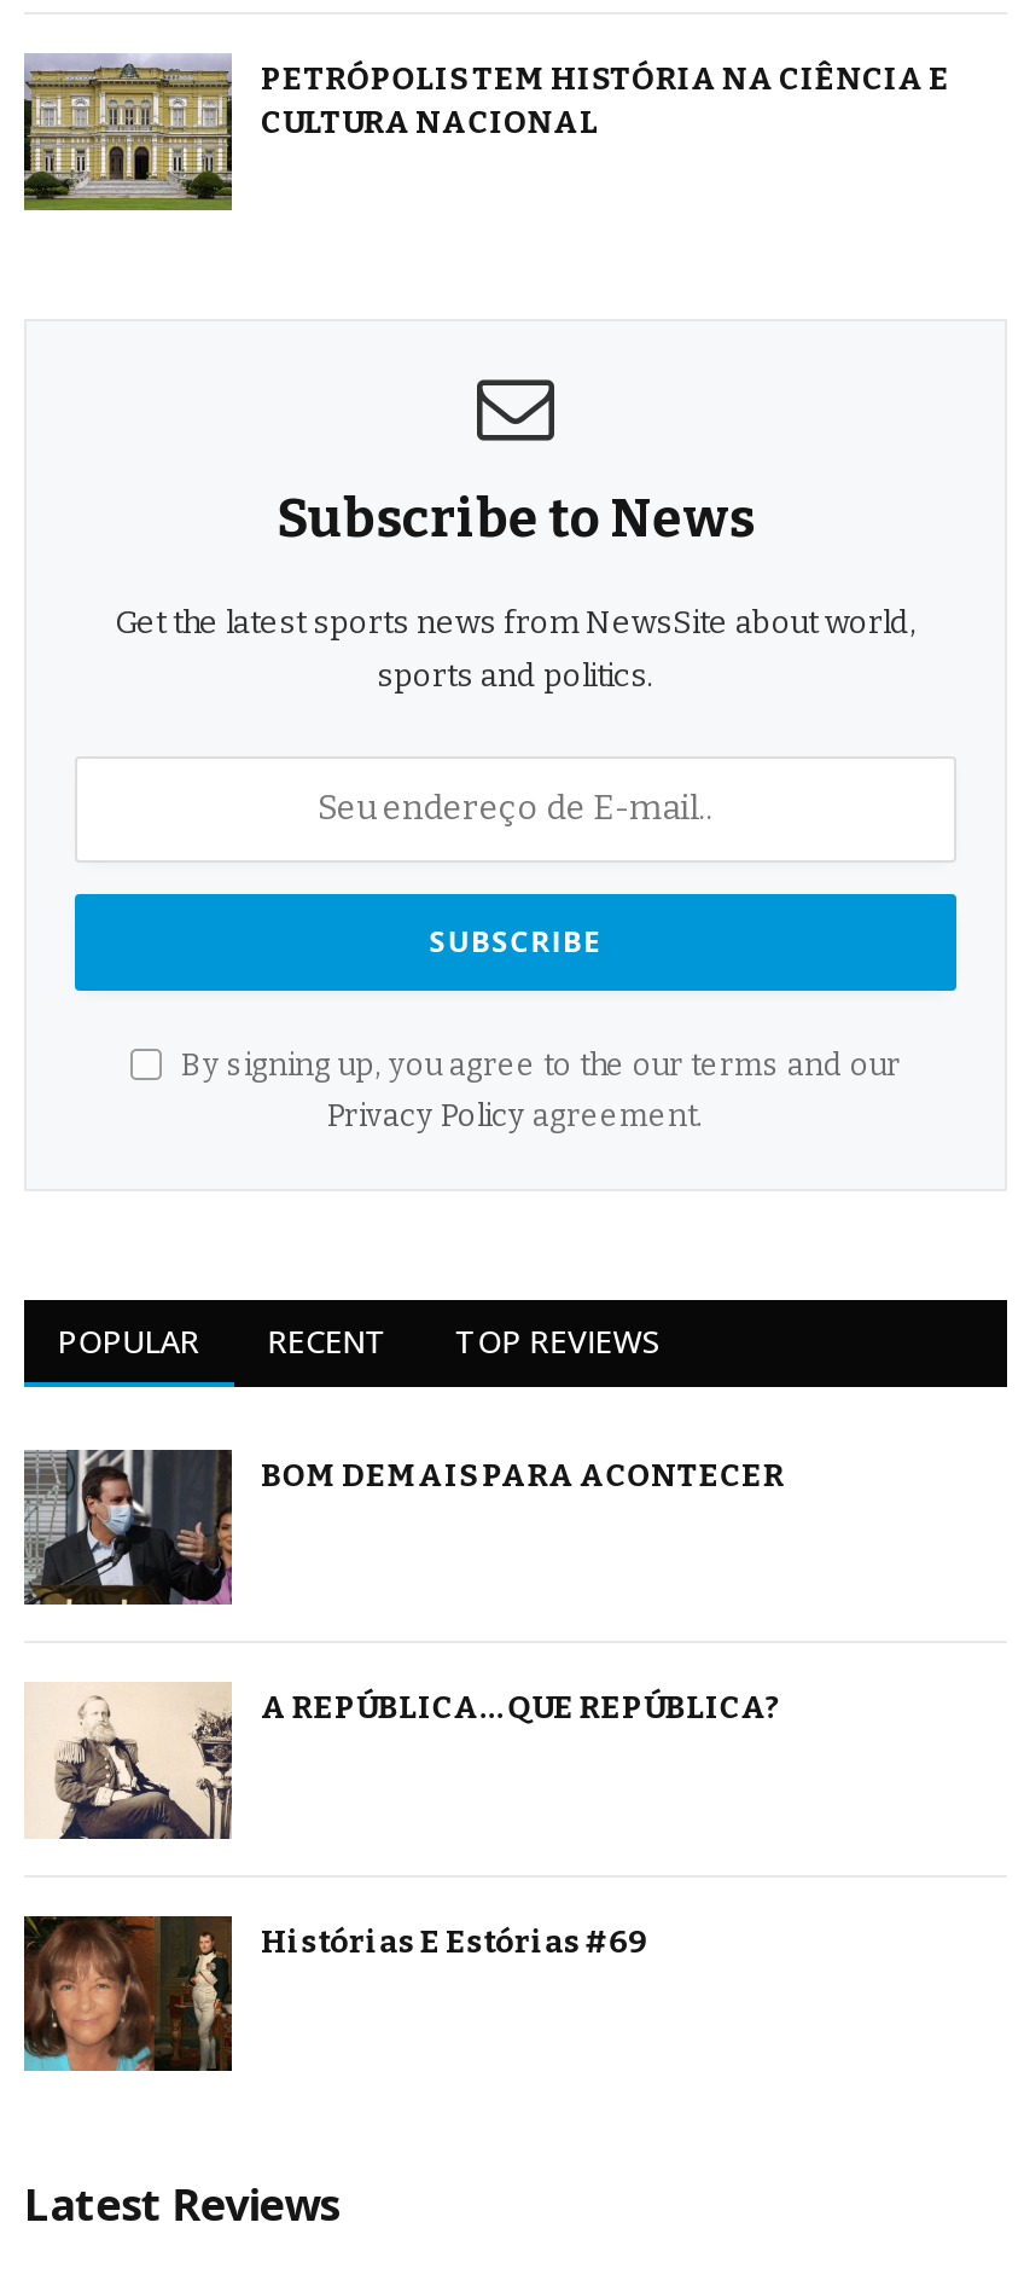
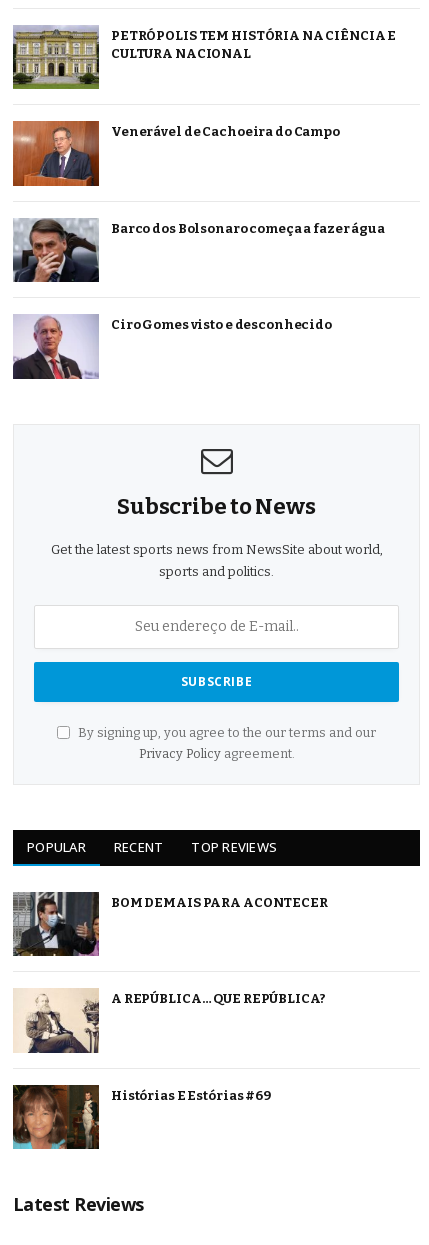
none -> [12,120,340,187] [image] | Venerável de Cachoeira do Campo
none -> [12,218,385,283] [image] | Barco dos Bolsonaro começa a fazer água
none -> [13,317,332,380] [image] | Ciro Gomes visto e desconhecido

